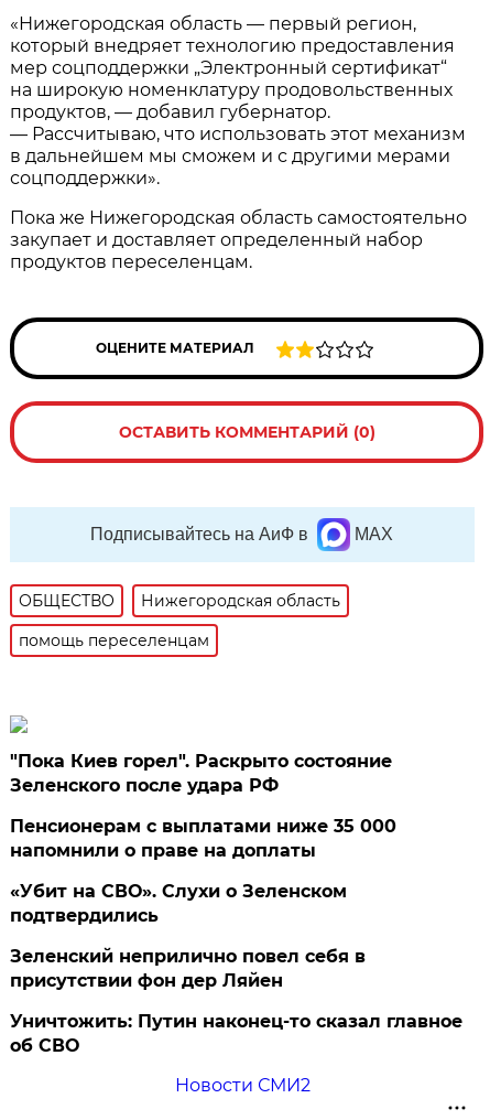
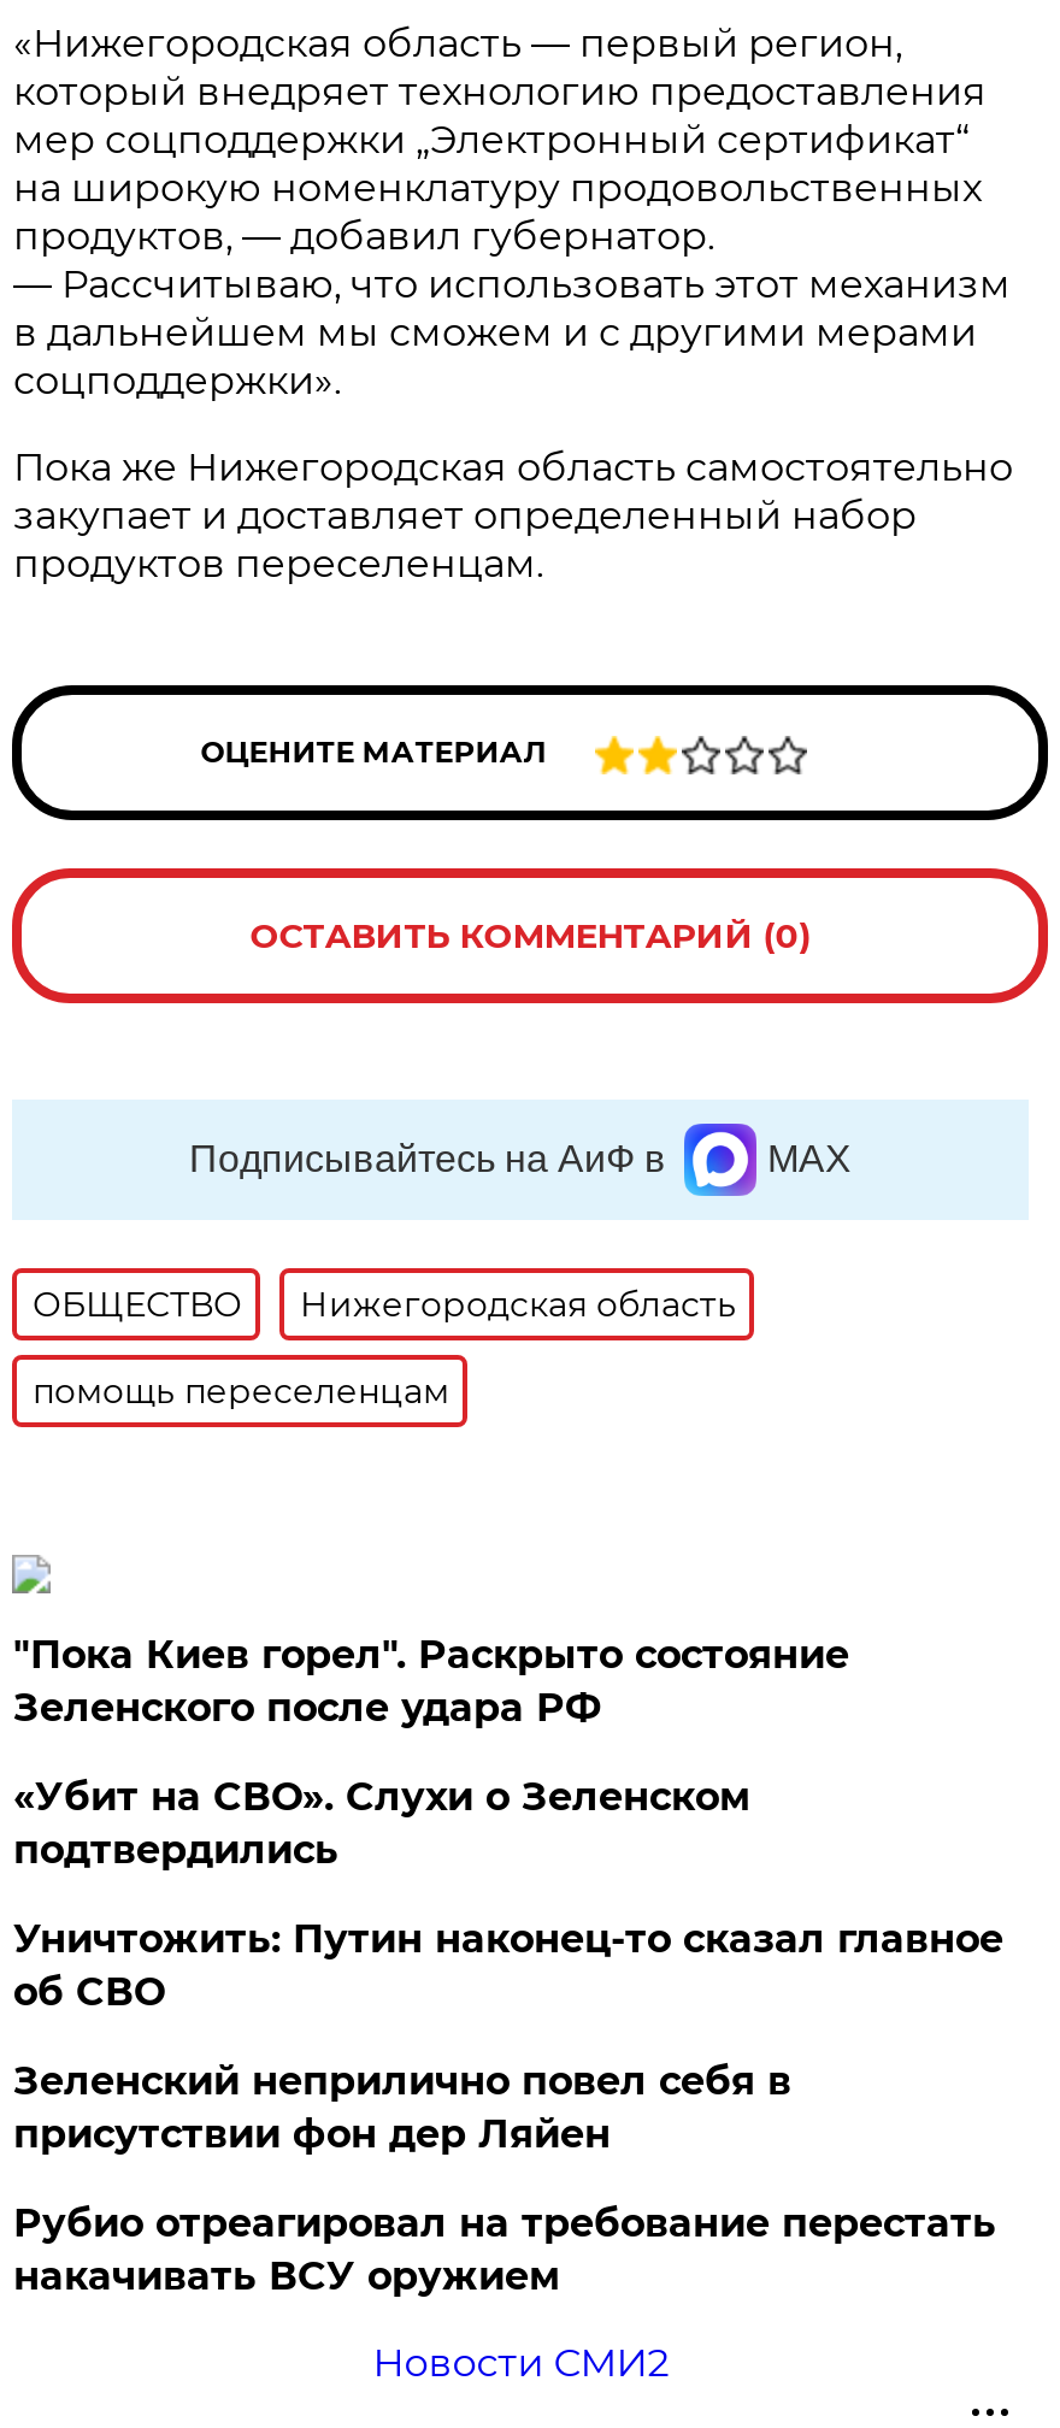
[10,816,397,861] Пенсионерам с выплатами ниже 35 000 | напомнили о праве на доплаты -> none
moved [10,881,347,926] -> [13,1774,750,1873]: «Убит на СВО». Слухи о Зеленском | подтвердились
none -> [13,2200,996,2299] Рубио отреагировал на требование перестать | накачивать ВСУ оружием
moved [10,1011,463,1056] -> [13,1916,1003,2015]: Уничтожить: Путин наконец-то сказал главное | об СВО

